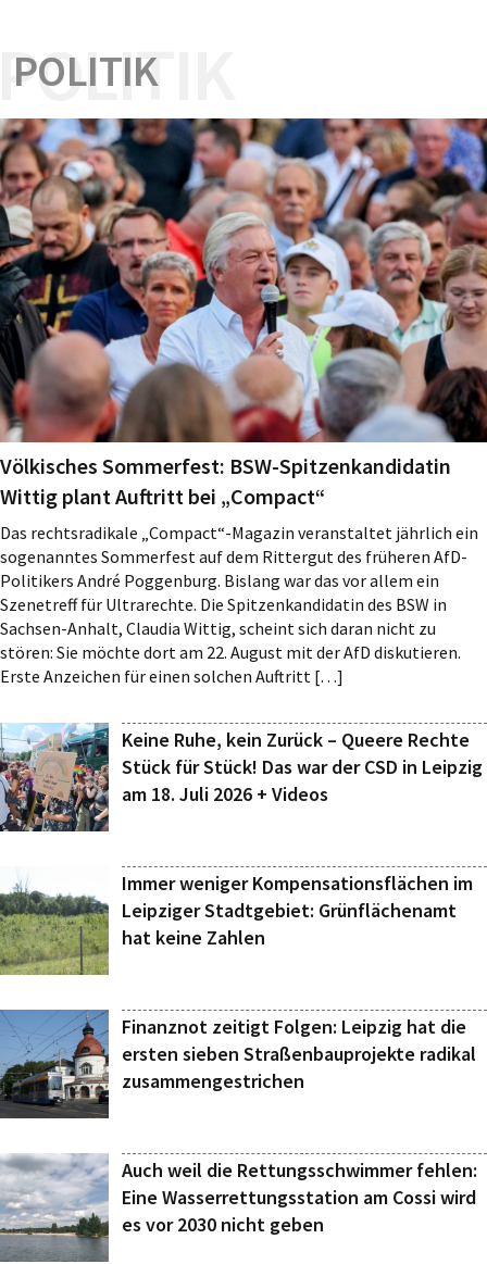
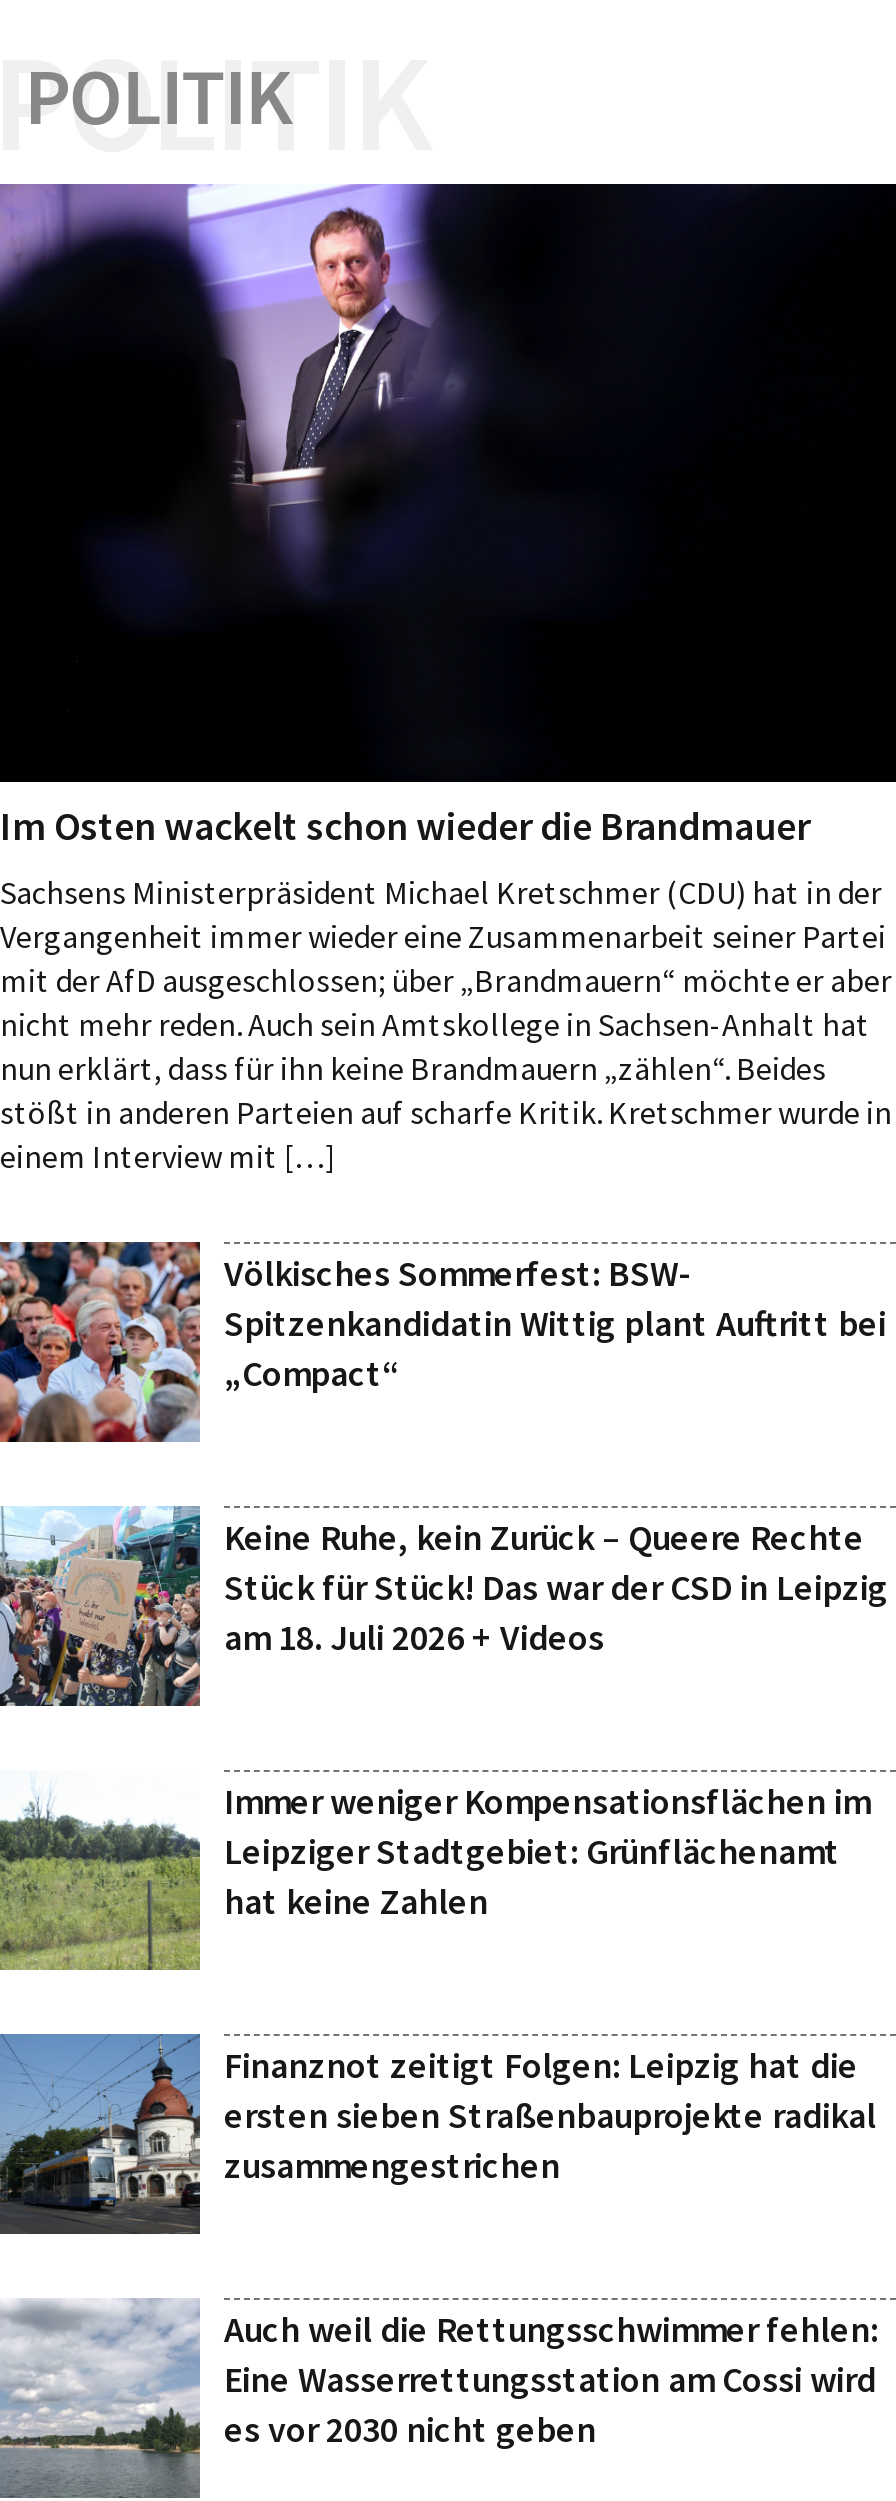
[3,117,484,371] [image] -> [6,183,890,783] [image]
[0,452,478,687] Völkisches Sommerfest: BSW-Spitzenkandidatin | Wittig plant Auftritt bei „Compact“ | Das rechtsradikale „Compact“-Magazin veranstaltet jährlich ein | sogenanntes Sommerfest auf dem Rittergut des früheren AfD- | Politikers André Poggenburg. Bislang war das vor allem ein | Szenetreff für Ultrarechte. Die Spitzenkandidatin des BSW in | Sachsen-Anhalt, Claudia Wittig, scheint sich daran nicht zu | stören: Sie möchte dort am 22. August mit der AfD diskutieren. | Erste Anzeichen für einen solchen Auftritt […] -> [0,799,892,1395] Im Osten wackelt schon wieder die Brandmauer | Sachsens Ministerpräsident Michael Kretschmer (CDU) hat in der | Vergangenheit immer wieder eine Zusammenarbeit seiner Partei | mit der AfD ausgeschlossen; über „Brandmauern“ möchte er aber | nicht mehr reden. Auch sein Amtskollege in Sachsen-Anhalt hat | nun erklärt, dass für ihn keine Brandmauern „zählen“. Beides | stößt in anderen Parteien auf scharfe Kritik. Kretschmer wurde in | einem Interview mit […] | Völkisches Sommerfest: BSW- | Spitzenkandidatin Wittig plant Auftritt bei | „Compact“

